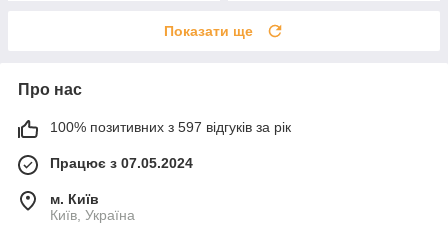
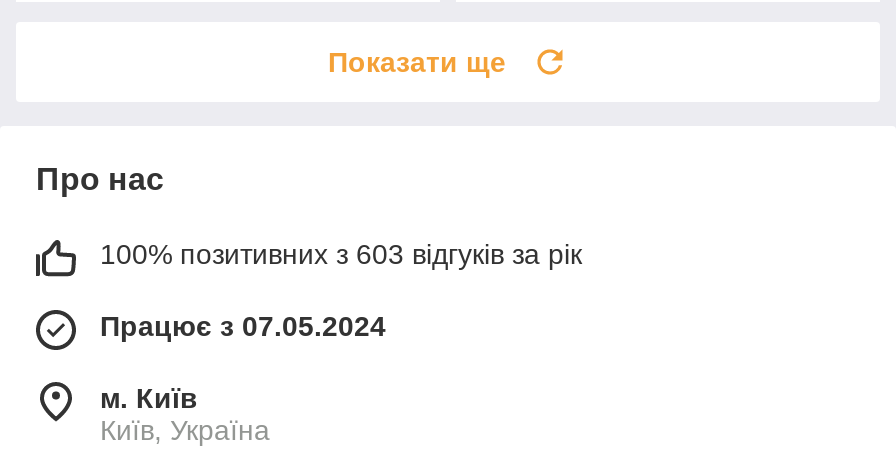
[50,119,291,135] 100% позитивних з 597 відгуків за рік -> [100,238,582,270] 100% позитивних з 603 відгуків за рік

